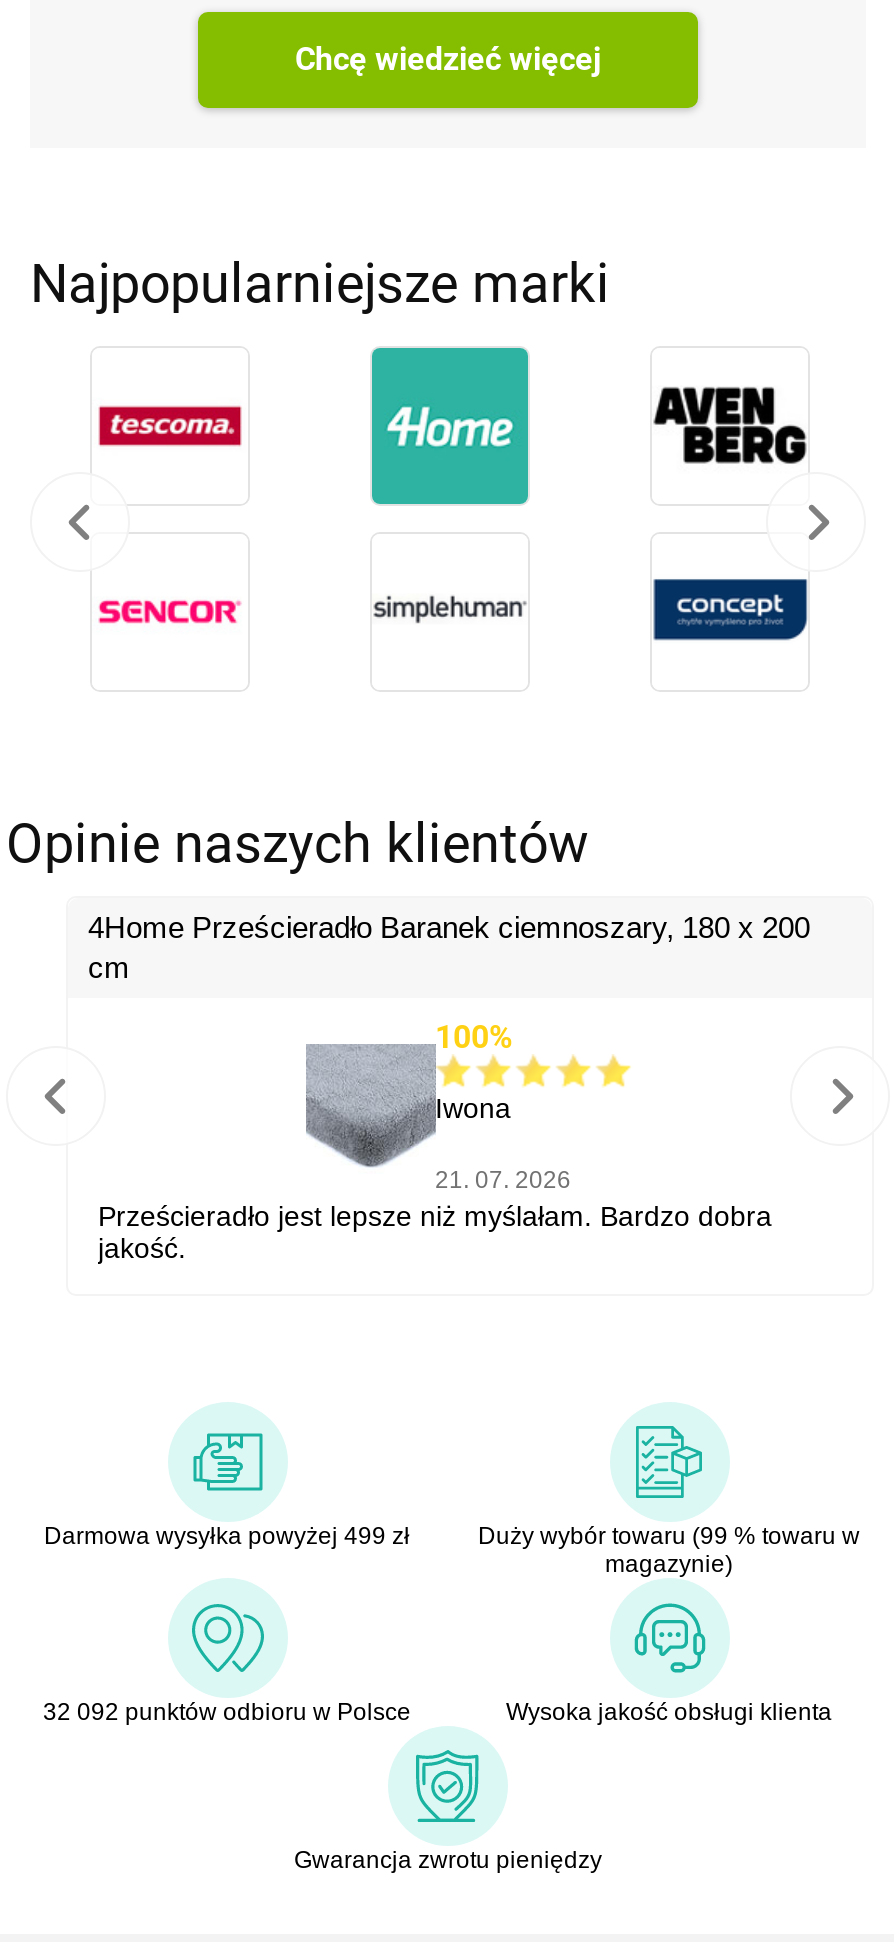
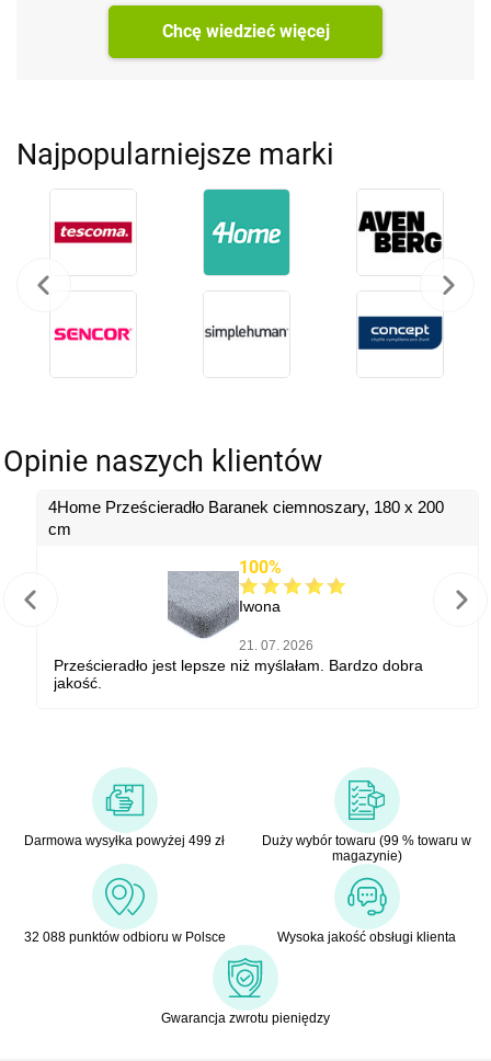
[43,1697,411,1725] 32 092 punktów odbioru w Polsce -> [24,929,225,944] 32 088 punktów odbioru w Polsce

